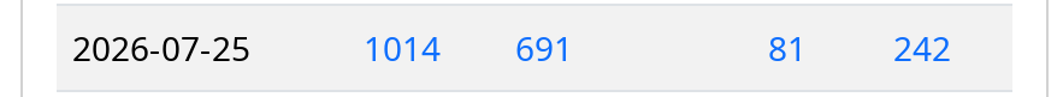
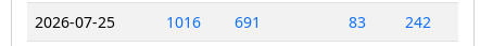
[364,25,573,70] 1014 691 -> [166,12,260,32] 1016 691
[768,25,951,70] 81 242 -> [348,12,431,32] 83 242

